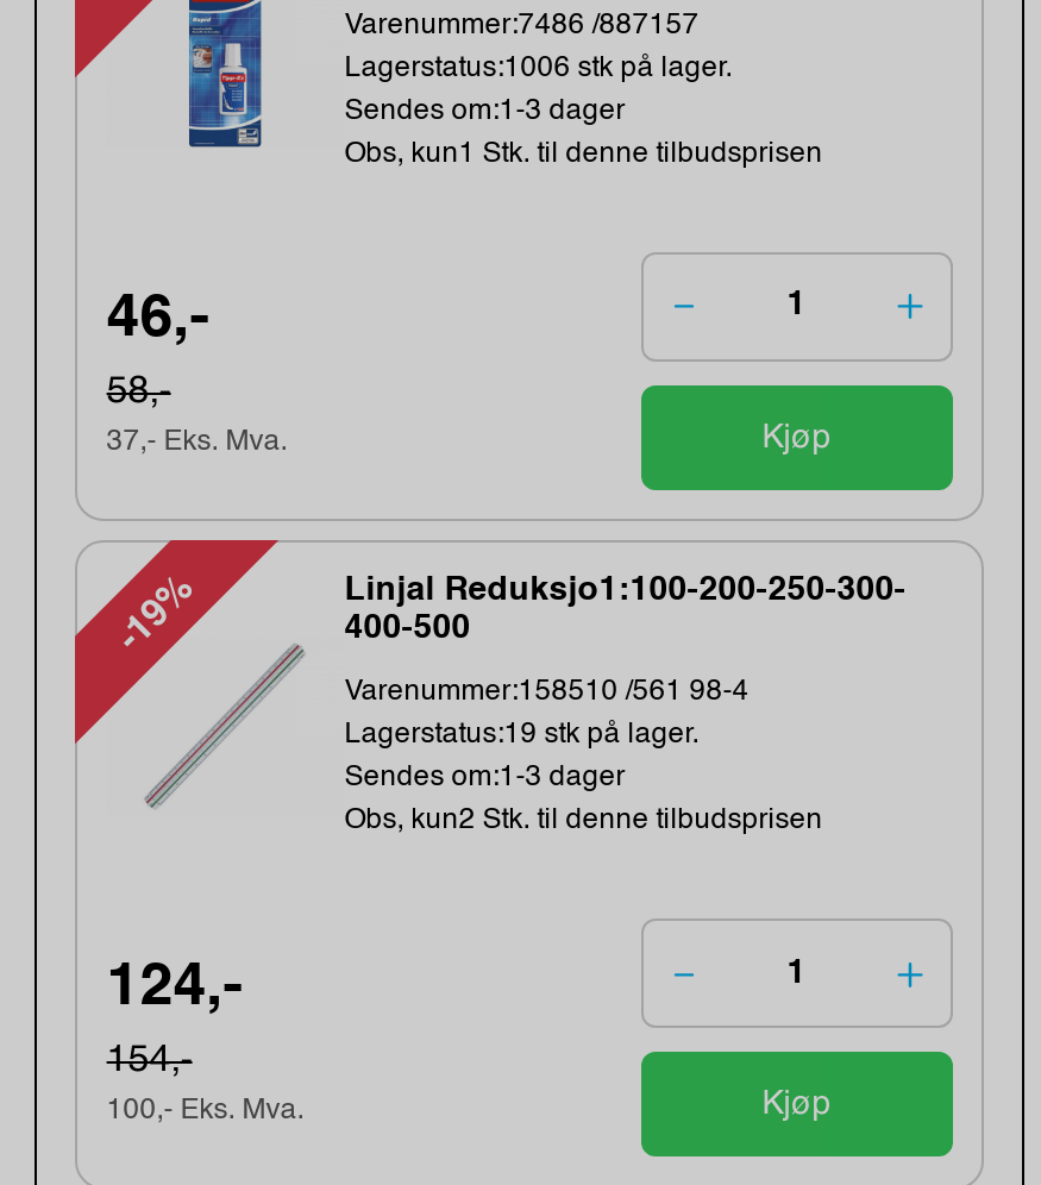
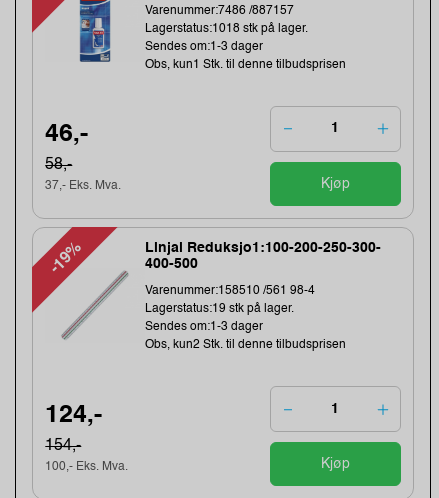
[345,54,732,83] Lagerstatus:1006 stk på lager. -> [145,23,308,35] Lagerstatus:1018 stk på lager.

